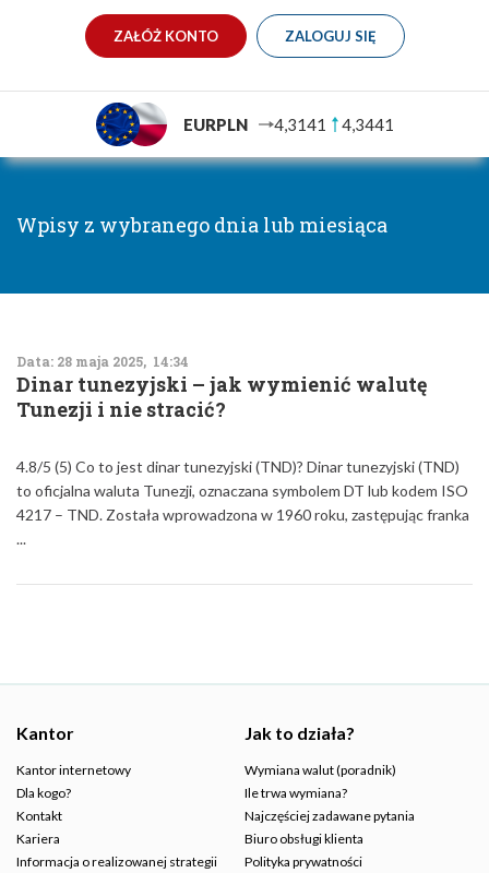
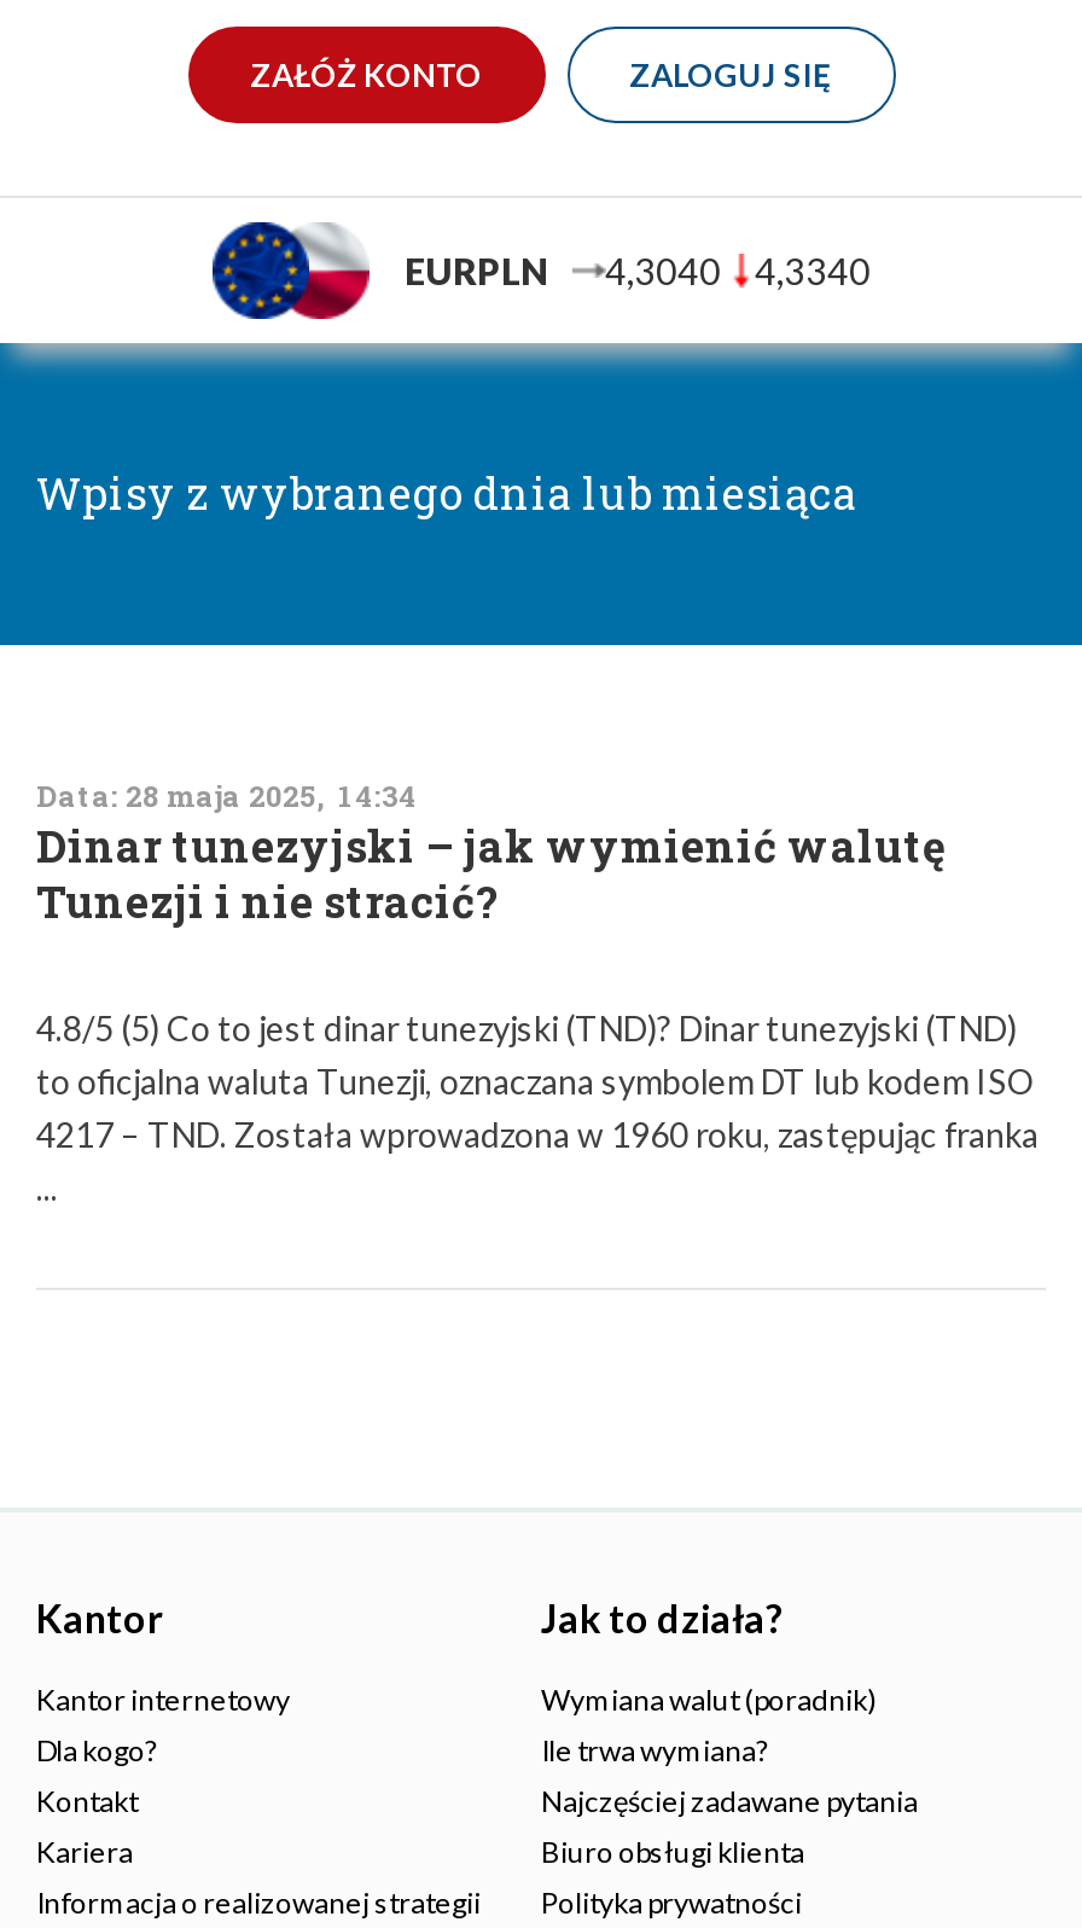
[273,115,326,134] 4,3141 -> [605,249,721,292] 4,3040
[341,115,393,134] 4,3441 -> [755,249,871,292] 4,3340

